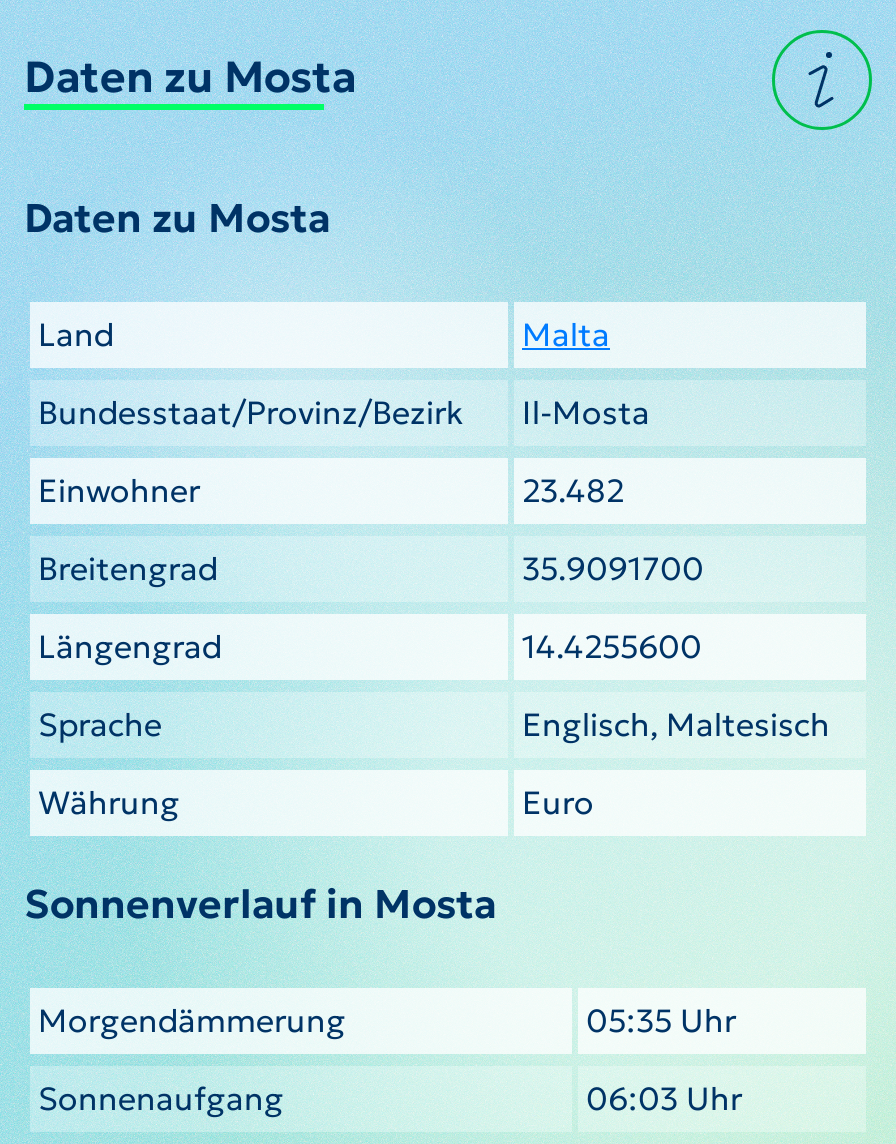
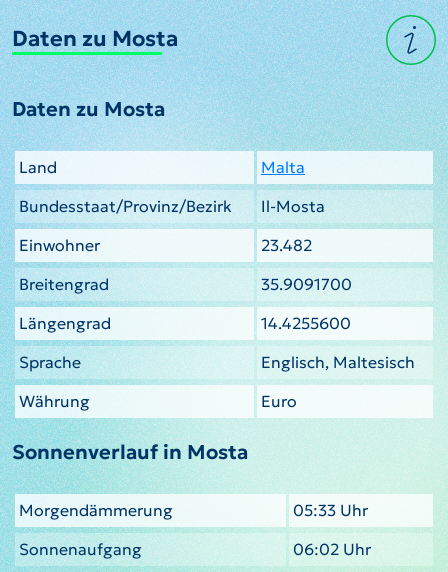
[586,1000,736,1040] 05:35 Uhr -> [293,500,368,520] 05:33 Uhr
[586,1078,742,1118] 06:03 Uhr -> [293,539,371,559] 06:02 Uhr

